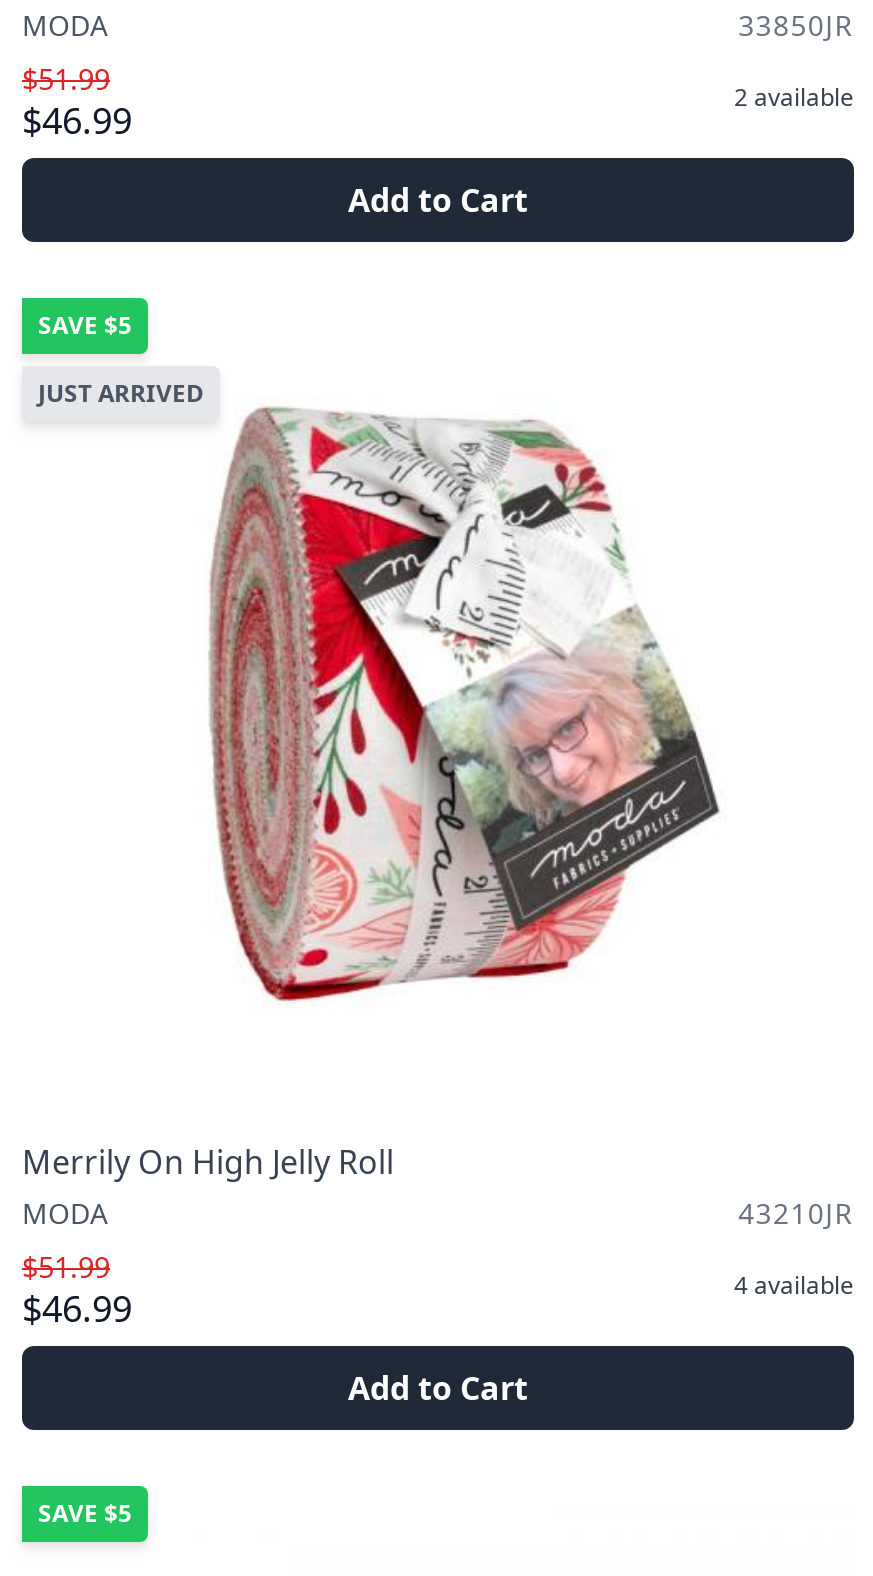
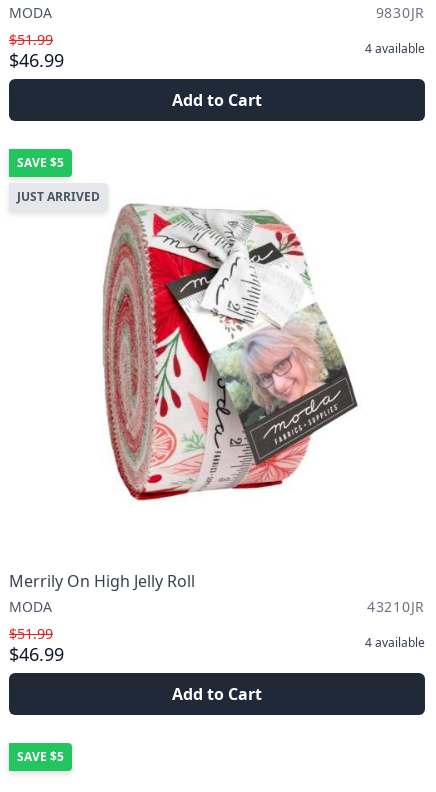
[738,6,854,44] 33850JR -> [376,3,425,22] 9830JR
[734,80,854,114] 2 available -> [365,40,425,57] 4 available

